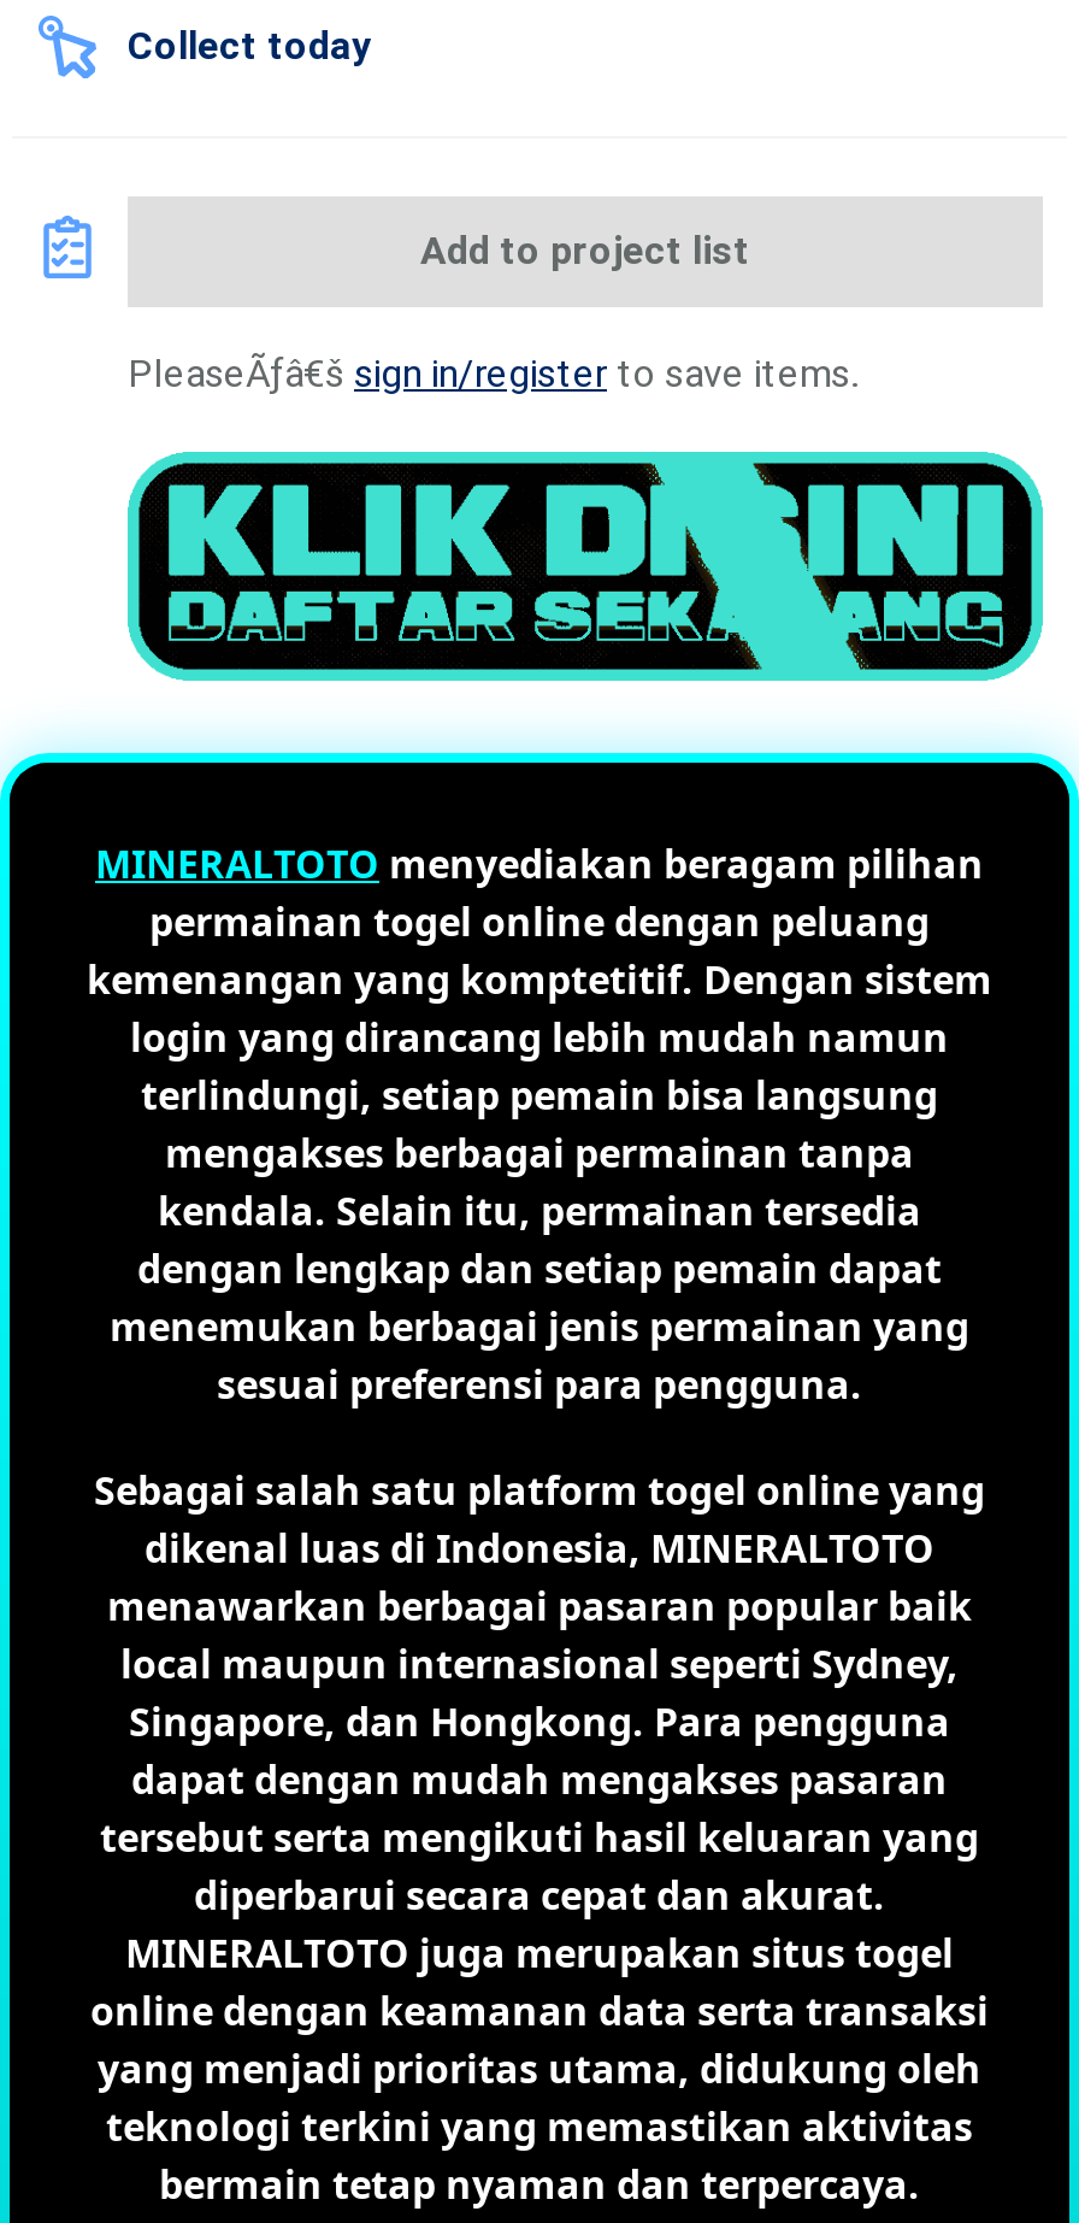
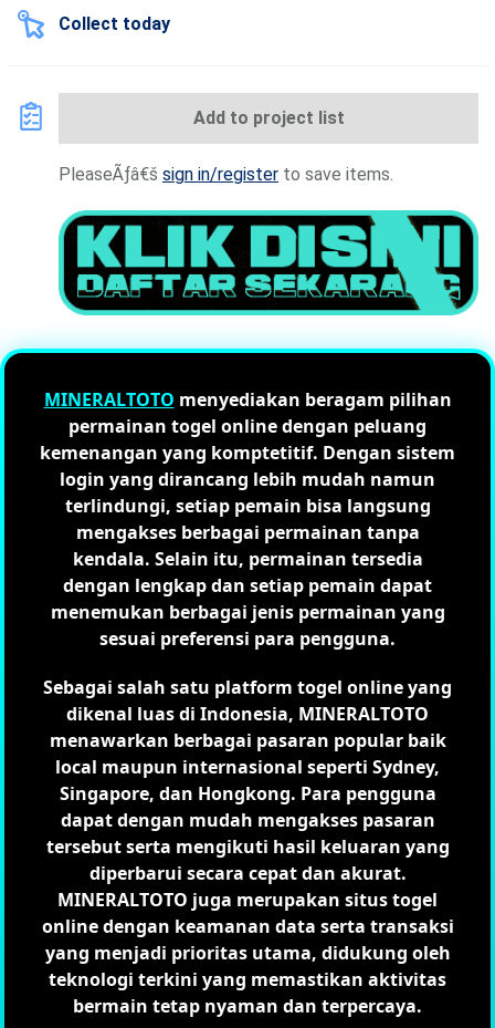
[650,461,995,671] [image] -> [299,215,456,311] [image]

